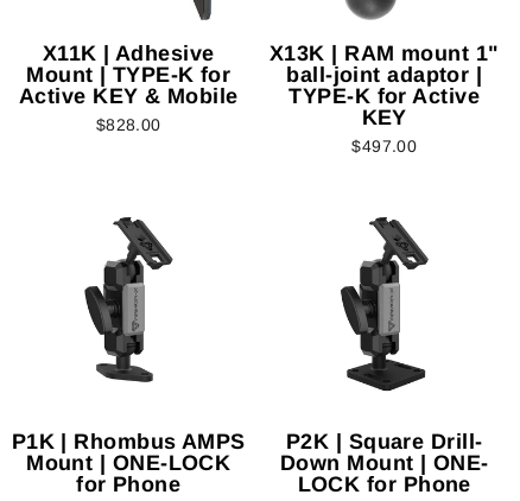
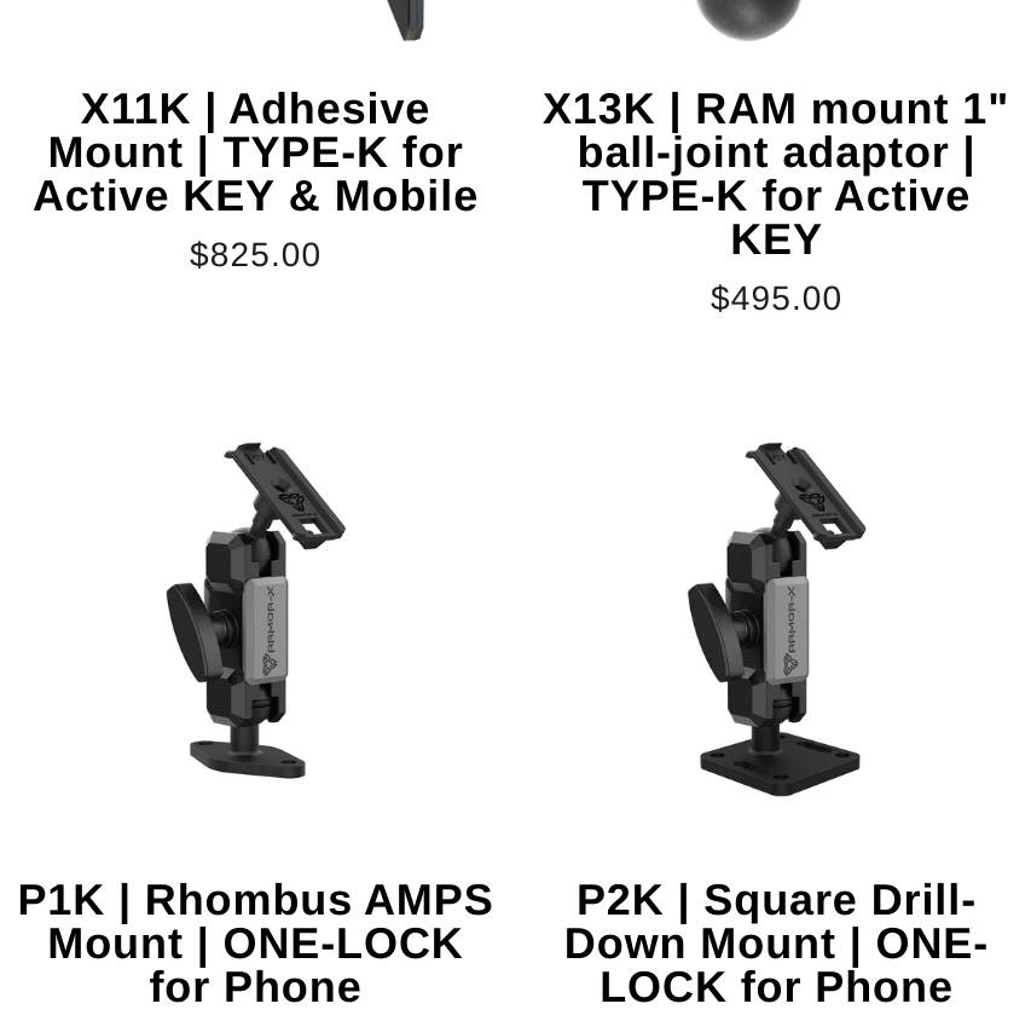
[96,115,161,134] $828.00 -> [190,233,322,272] $825.00
[352,136,417,155] $497.00 -> [710,277,843,316] $495.00

